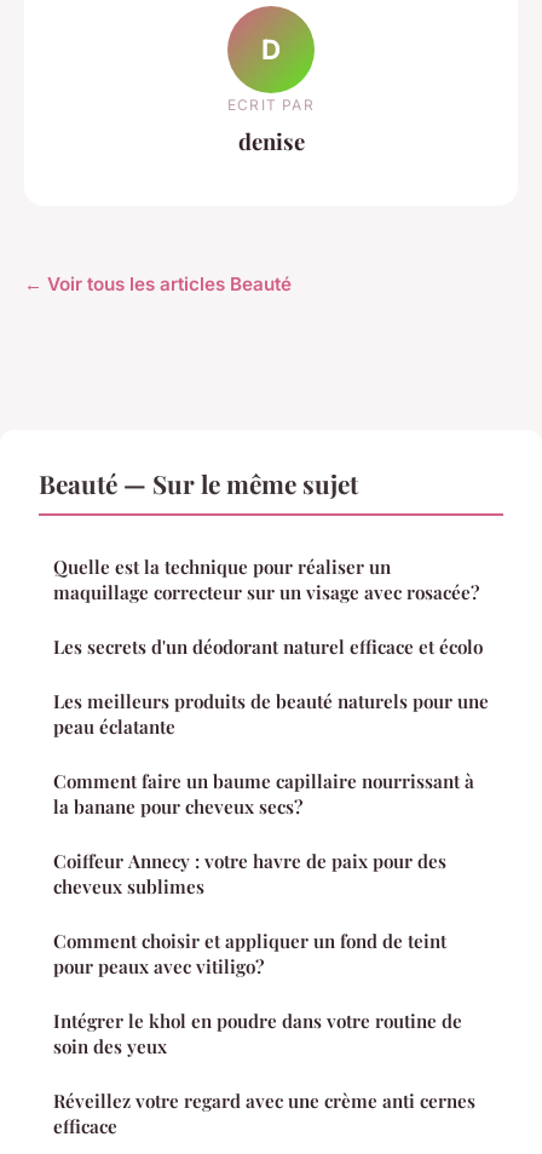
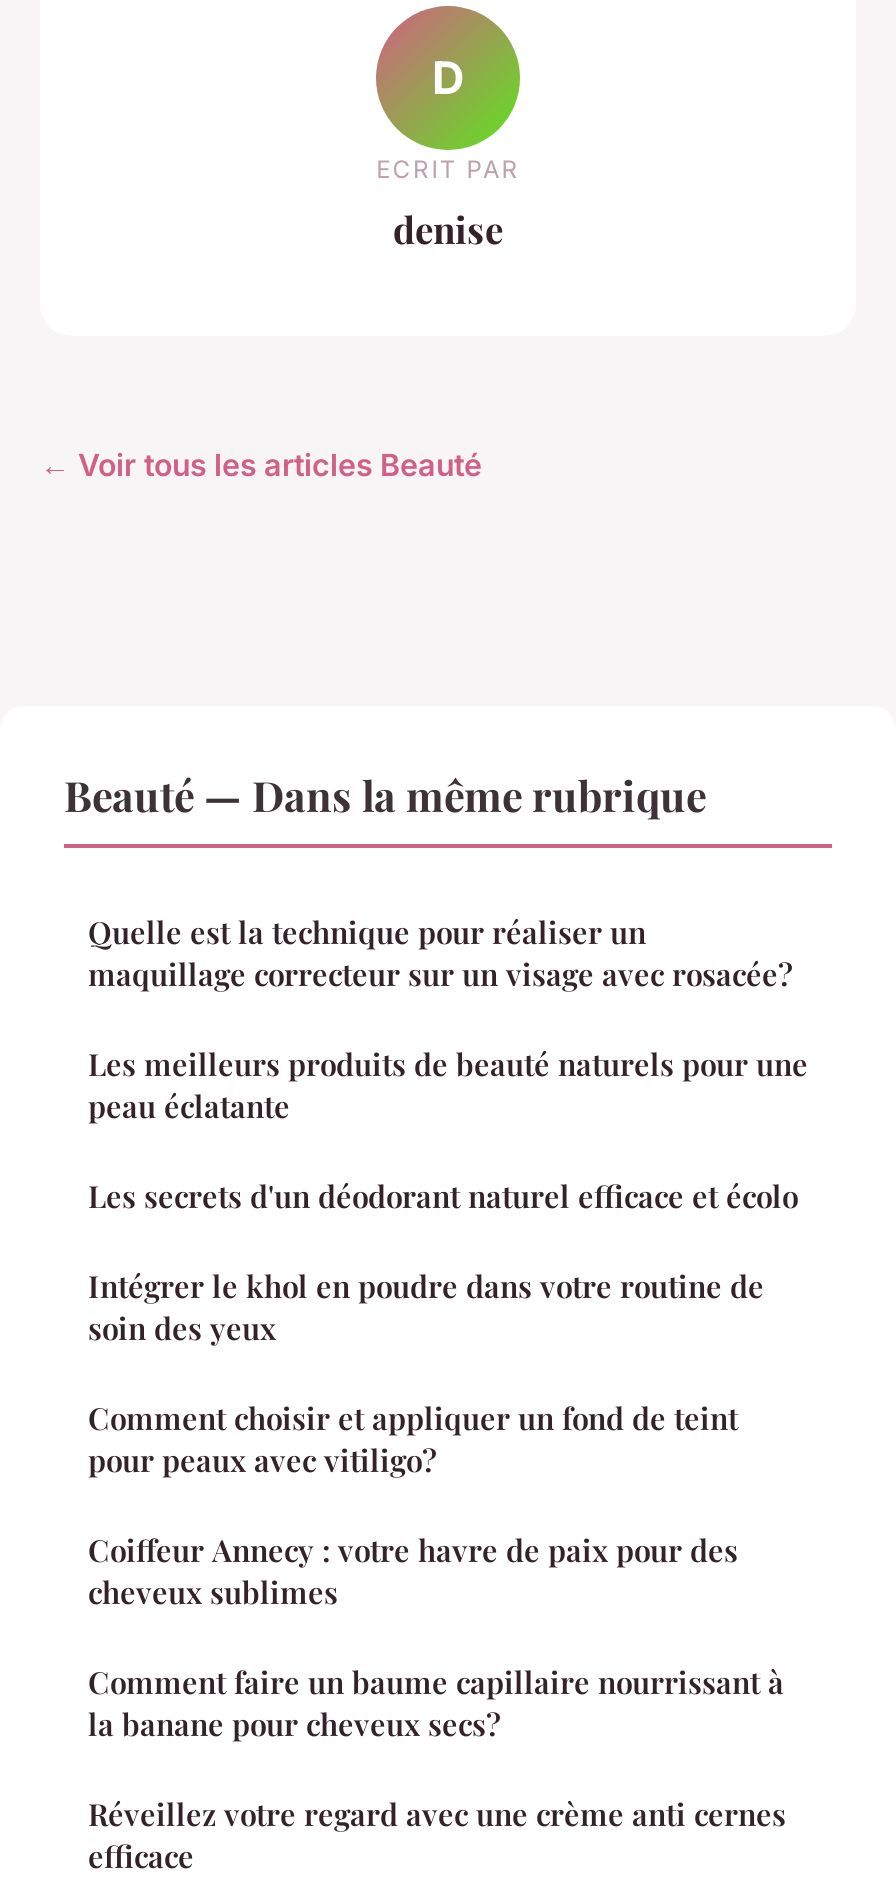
[39,466,358,500] Beauté — Sur le même sujet -> [64,766,706,822] Beauté — Dans la même rubrique
moved [53,635,483,659] -> [88,1176,798,1216]: Les secrets d'un déodorant naturel efficace et écolo
moved [53,689,489,739] -> [88,1044,808,1126]: Les meilleurs produits de beauté naturels pour une | peau éclatante
moved [53,769,474,819] -> [88,1662,784,1744]: Comment faire un baume capillaire nourrissant à | la banane pour cheveux secs?
moved [53,849,462,1058] -> [88,1266,764,1612]: Coiffeur Annecy : votre havre de paix pour des | cheveux sublimes | Comment choisir et appliquer un fond de teint | pour peaux avec vitiligo? | Intégrer le khol en poudre dans votre routine de | soin des yeux

